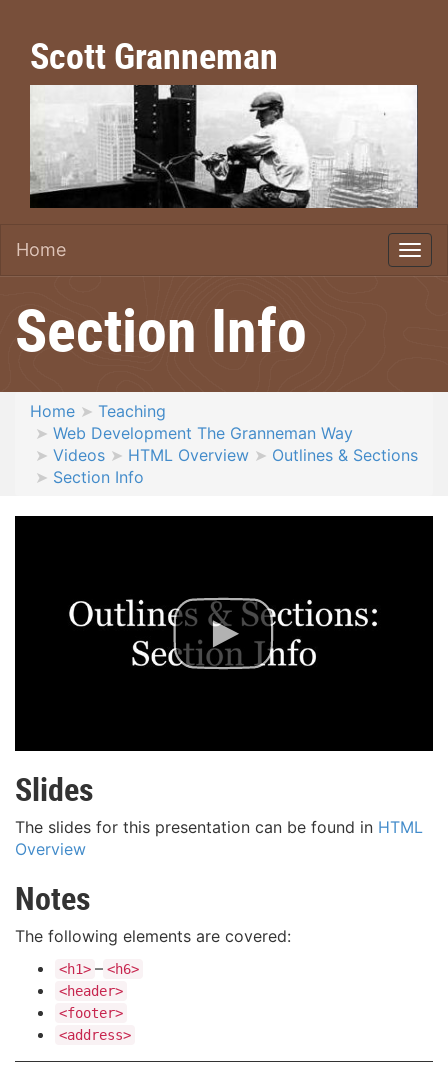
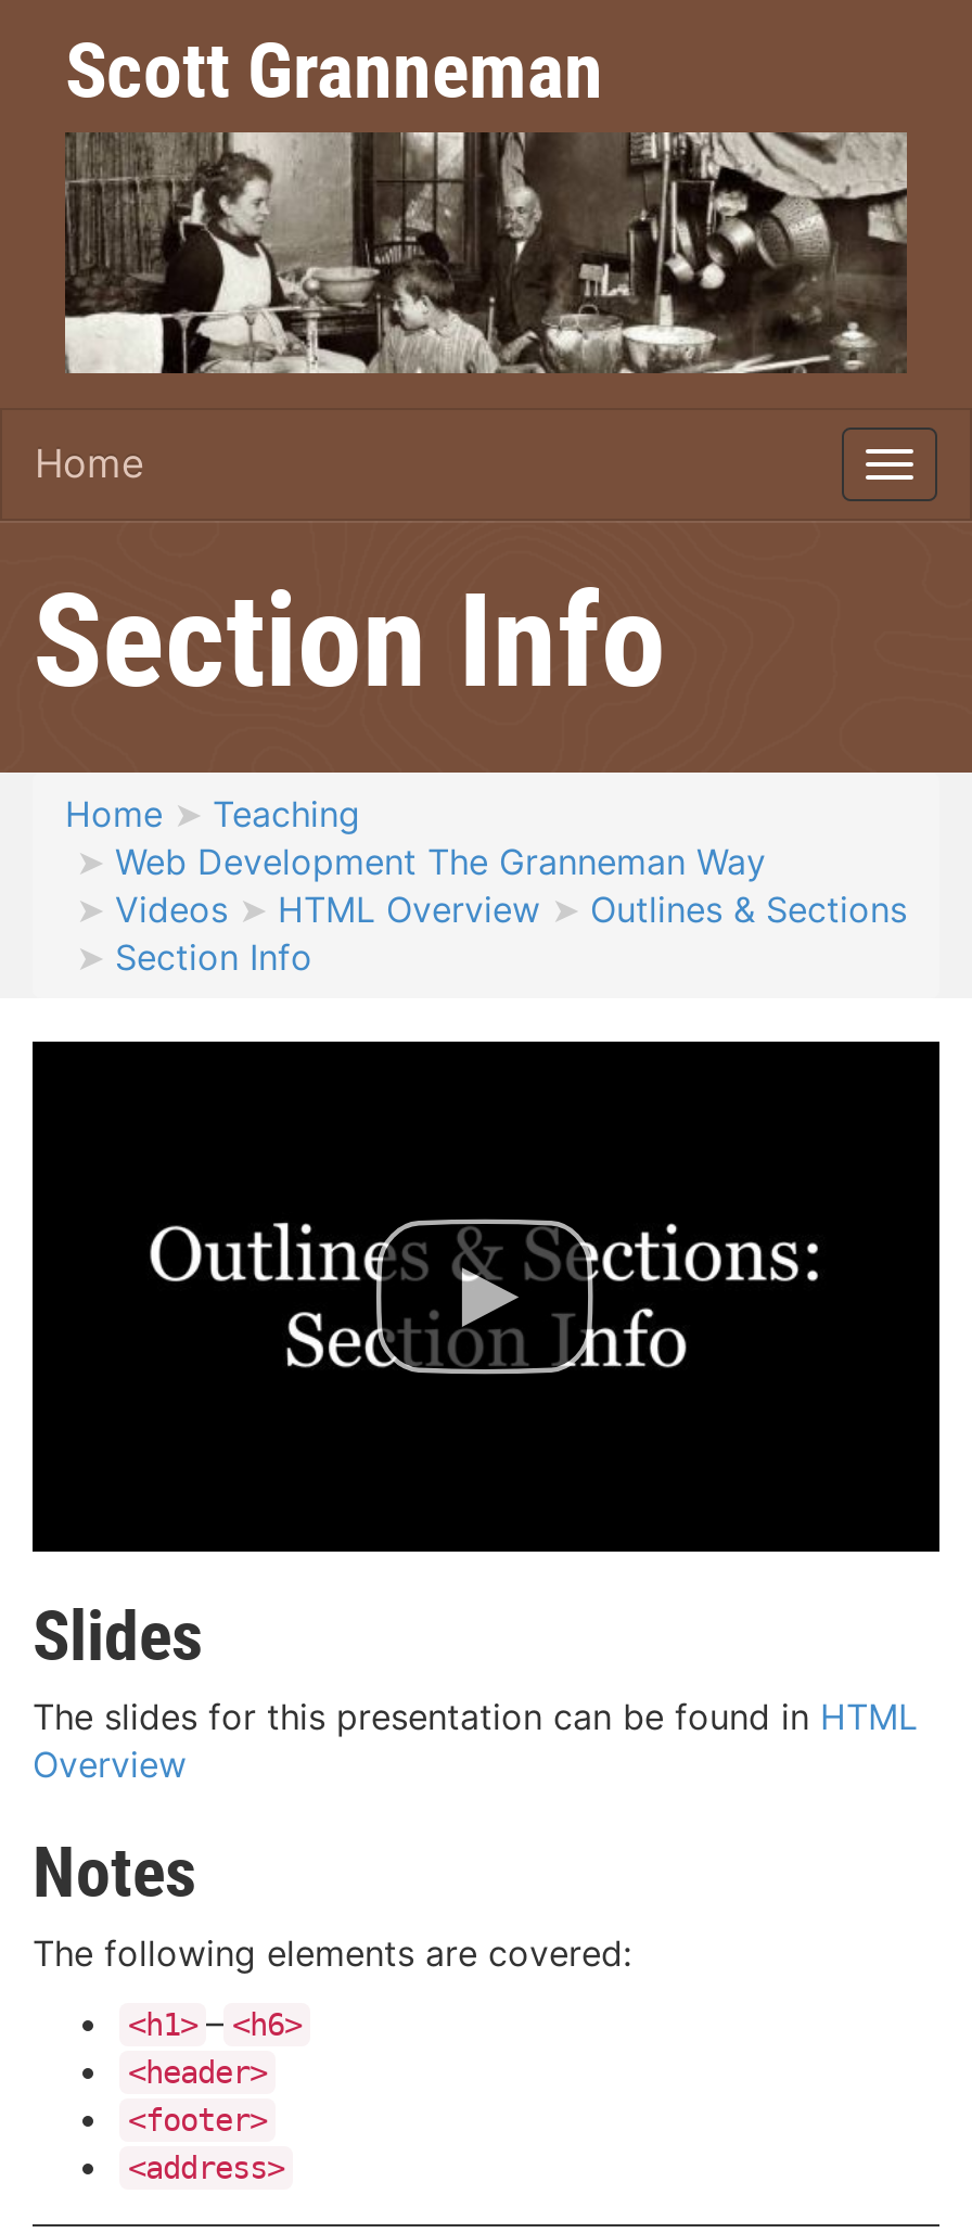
[29,84,418,209] [image] -> [63,130,907,375] [image]

